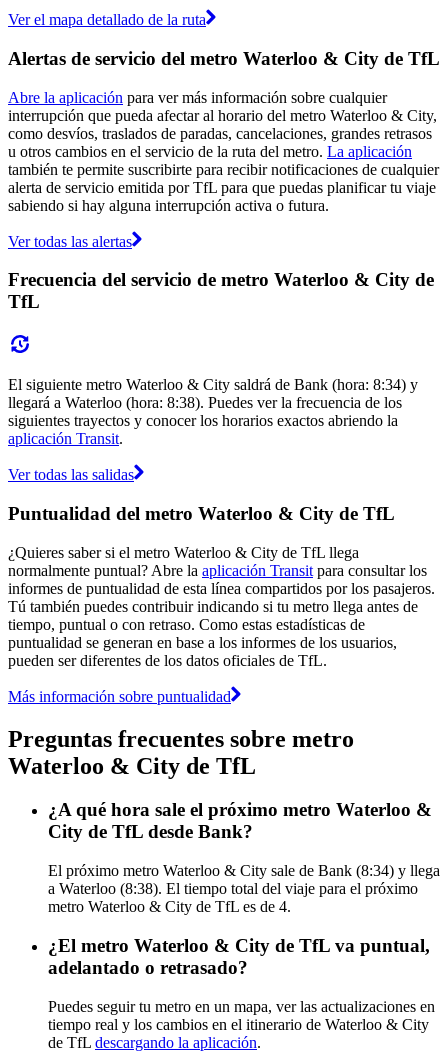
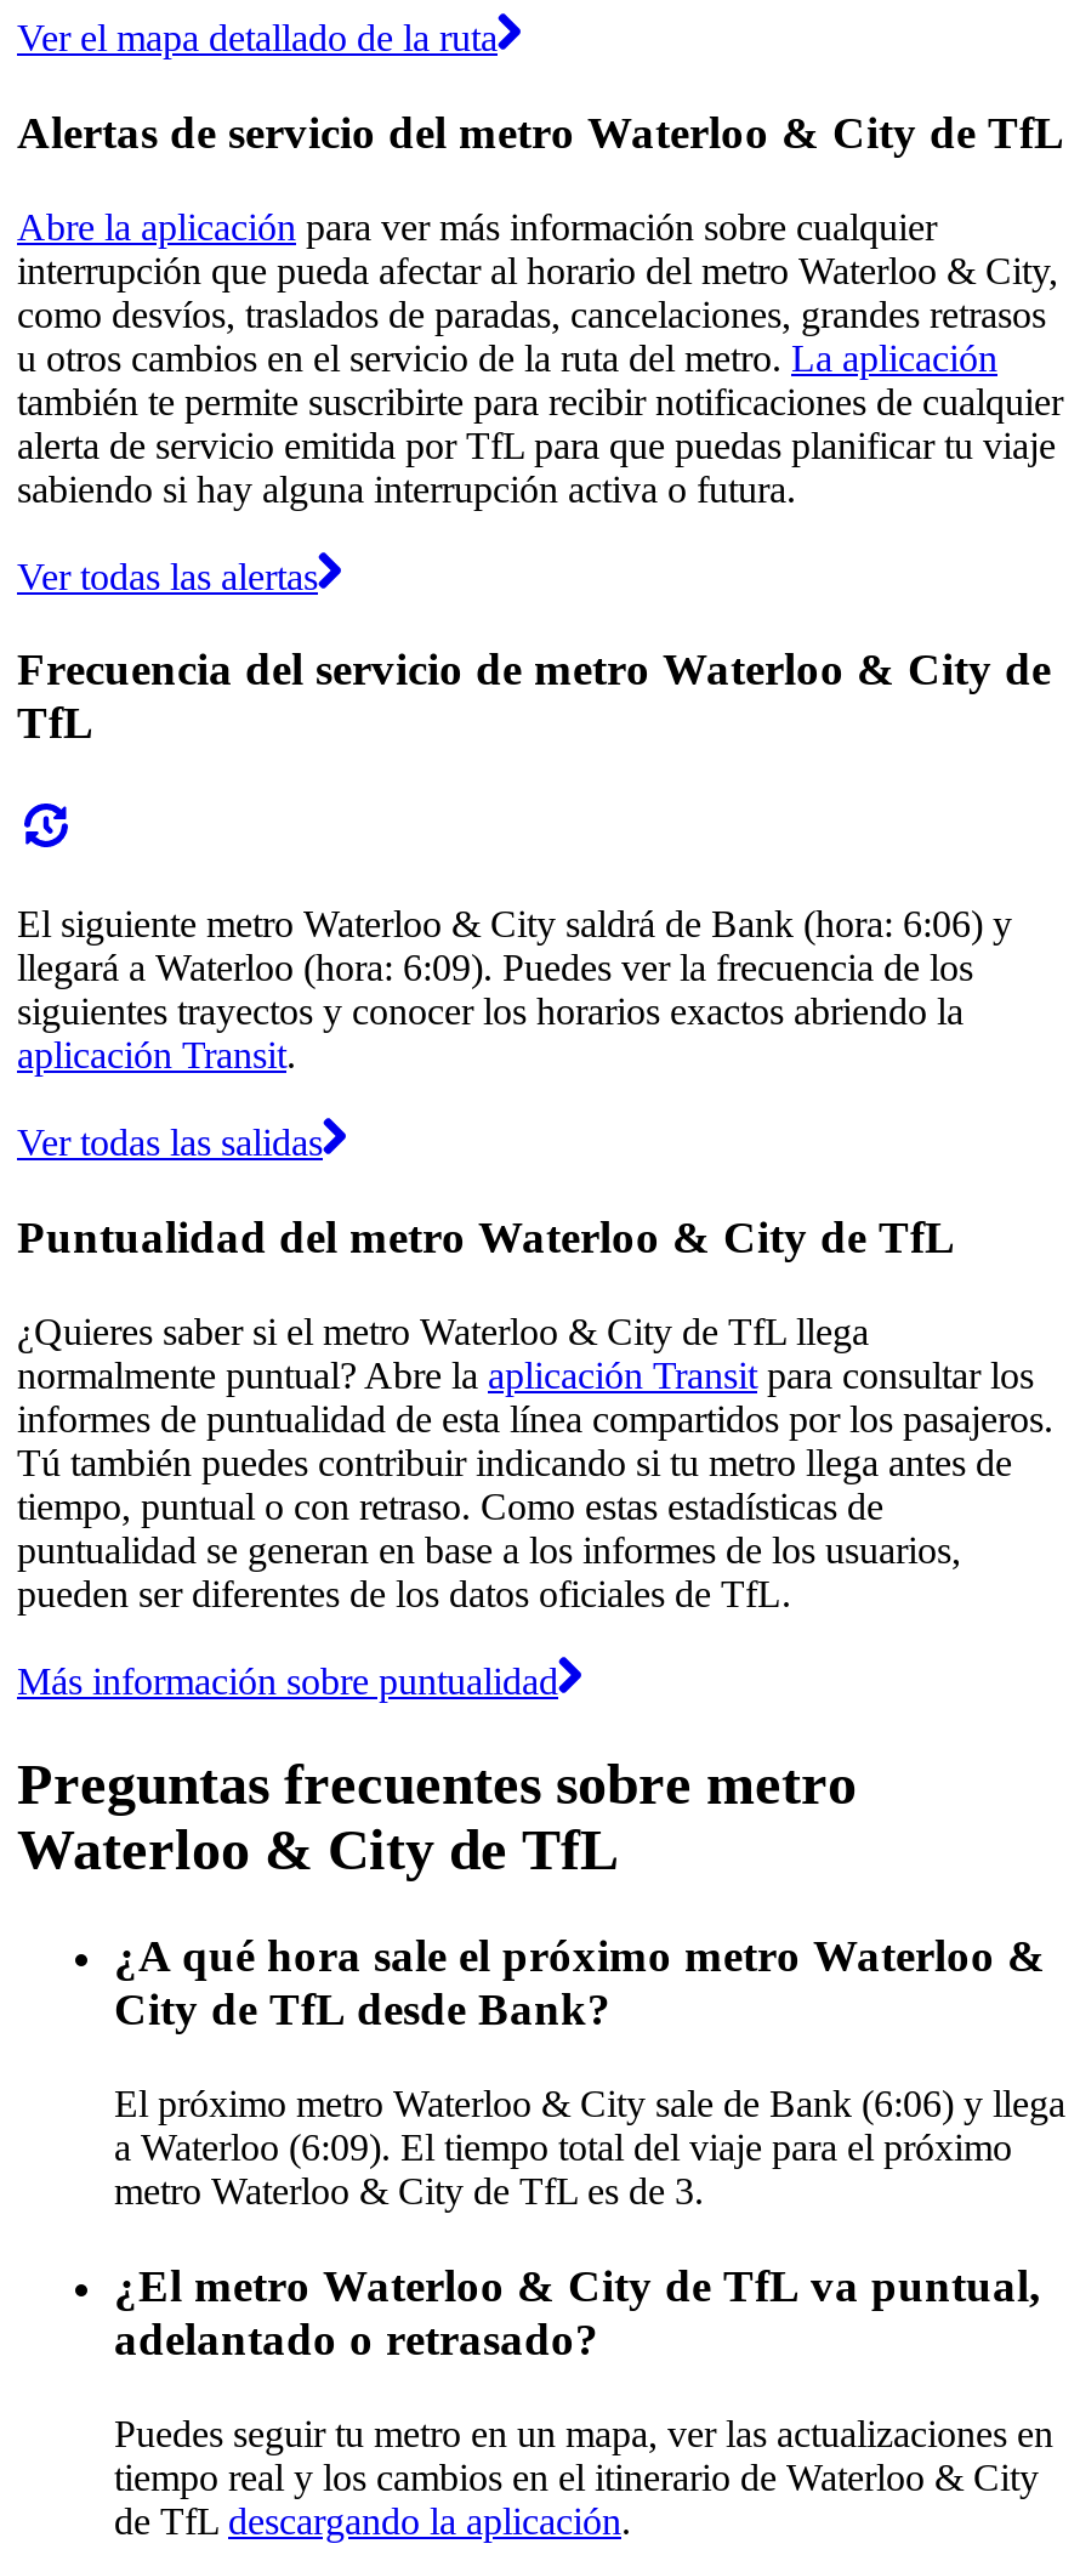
[8,376,418,393] El siguiente metro Waterloo & City saldrá de Bank (hora: 8:34) y -> [17,904,1012,945] El siguiente metro Waterloo & City saldrá de Bank (hora: 6:06) y
[8,394,402,411] llegará a Waterloo (hora: 8:38). Puedes ver la frecuencia de los -> [17,947,973,988] llegará a Waterloo (hora: 6:09). Puedes ver la frecuencia de los
[48,862,440,879] El próximo metro Waterloo & City sale de Bank (8:34) y llega -> [114,2083,1065,2124] El próximo metro Waterloo & City sale de Bank (6:06) y llega
[48,880,418,897] a Waterloo (8:38). El tiempo total del viaje para el próximo -> [114,2127,1012,2168] a Waterloo (6:09). El tiempo total del viaje para el próximo
[48,898,291,915] metro Waterloo & City de TfL es de 4. -> [114,2170,704,2212] metro Waterloo & City de TfL es de 3.

